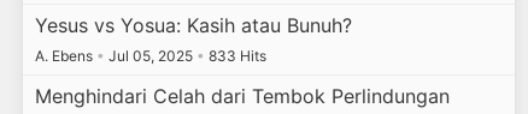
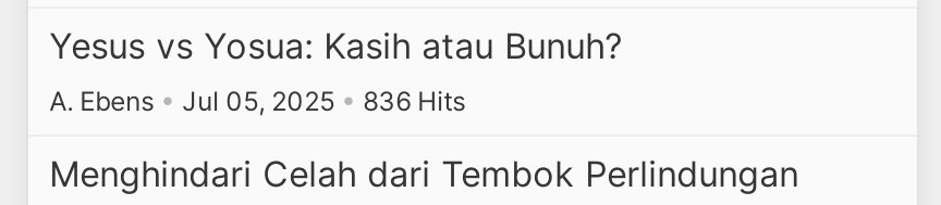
[34,47,266,65] A. Ebens • Jul 05, 2025 • 833 Hits -> [49,85,465,118] A. Ebens • Jul 05, 2025 • 836 Hits

